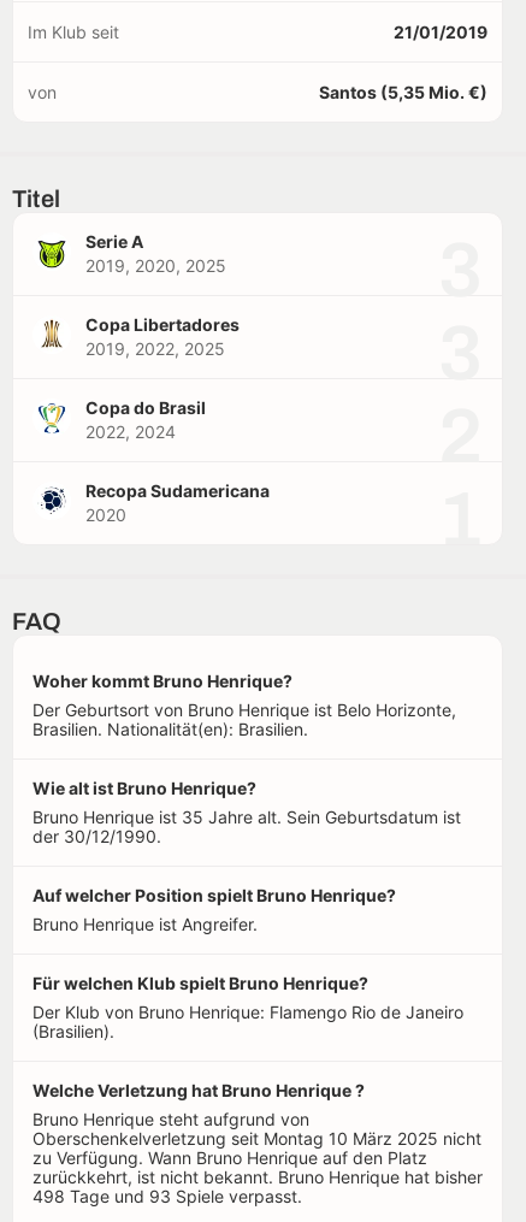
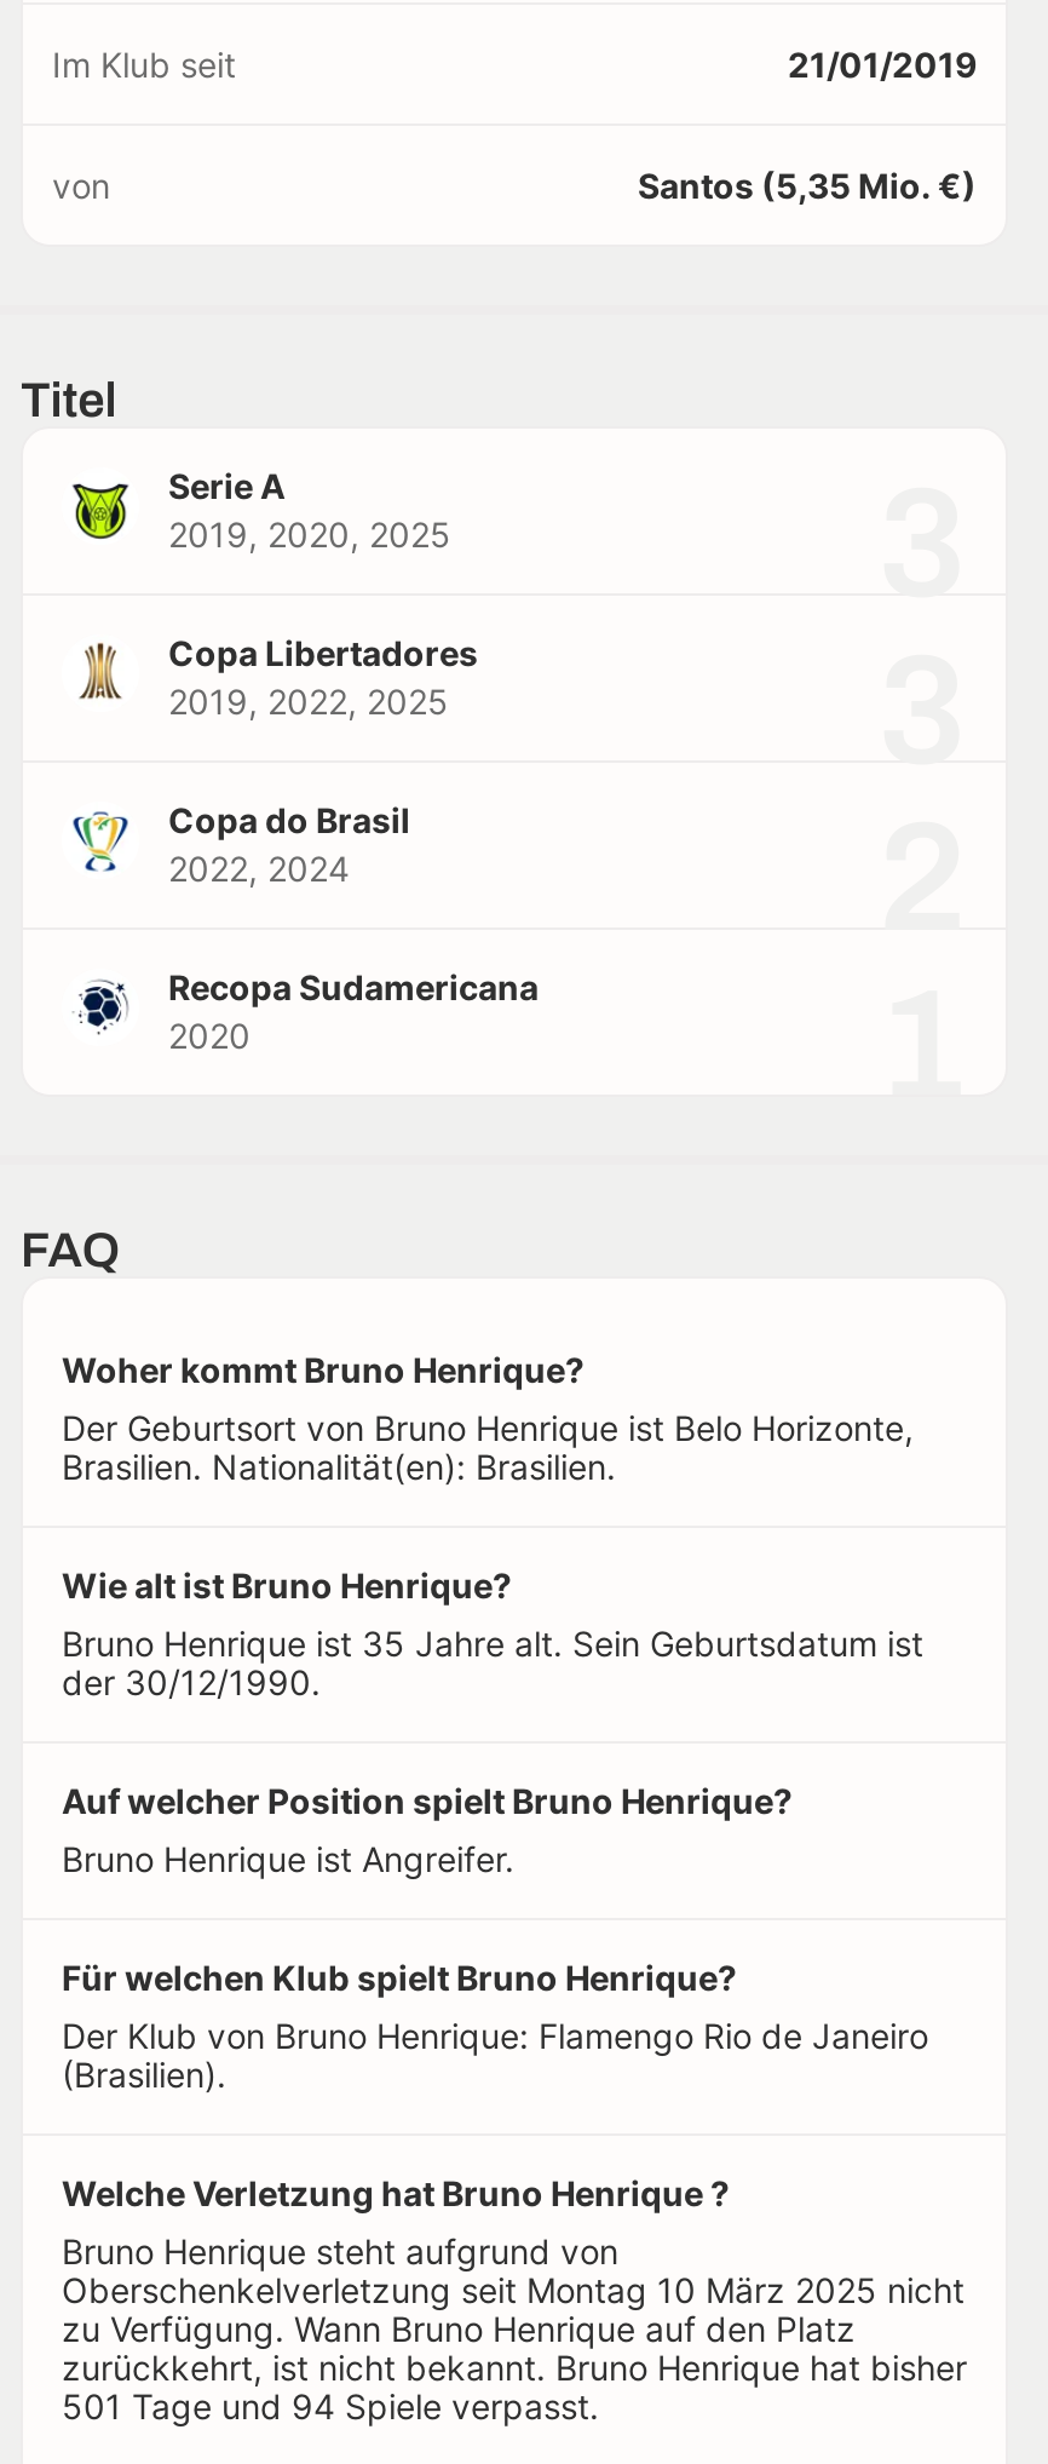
[32,1186,302,1207] 498 Tage und 93 Spiele verpasst. -> [62,2386,599,2427] 501 Tage und 94 Spiele verpasst.

